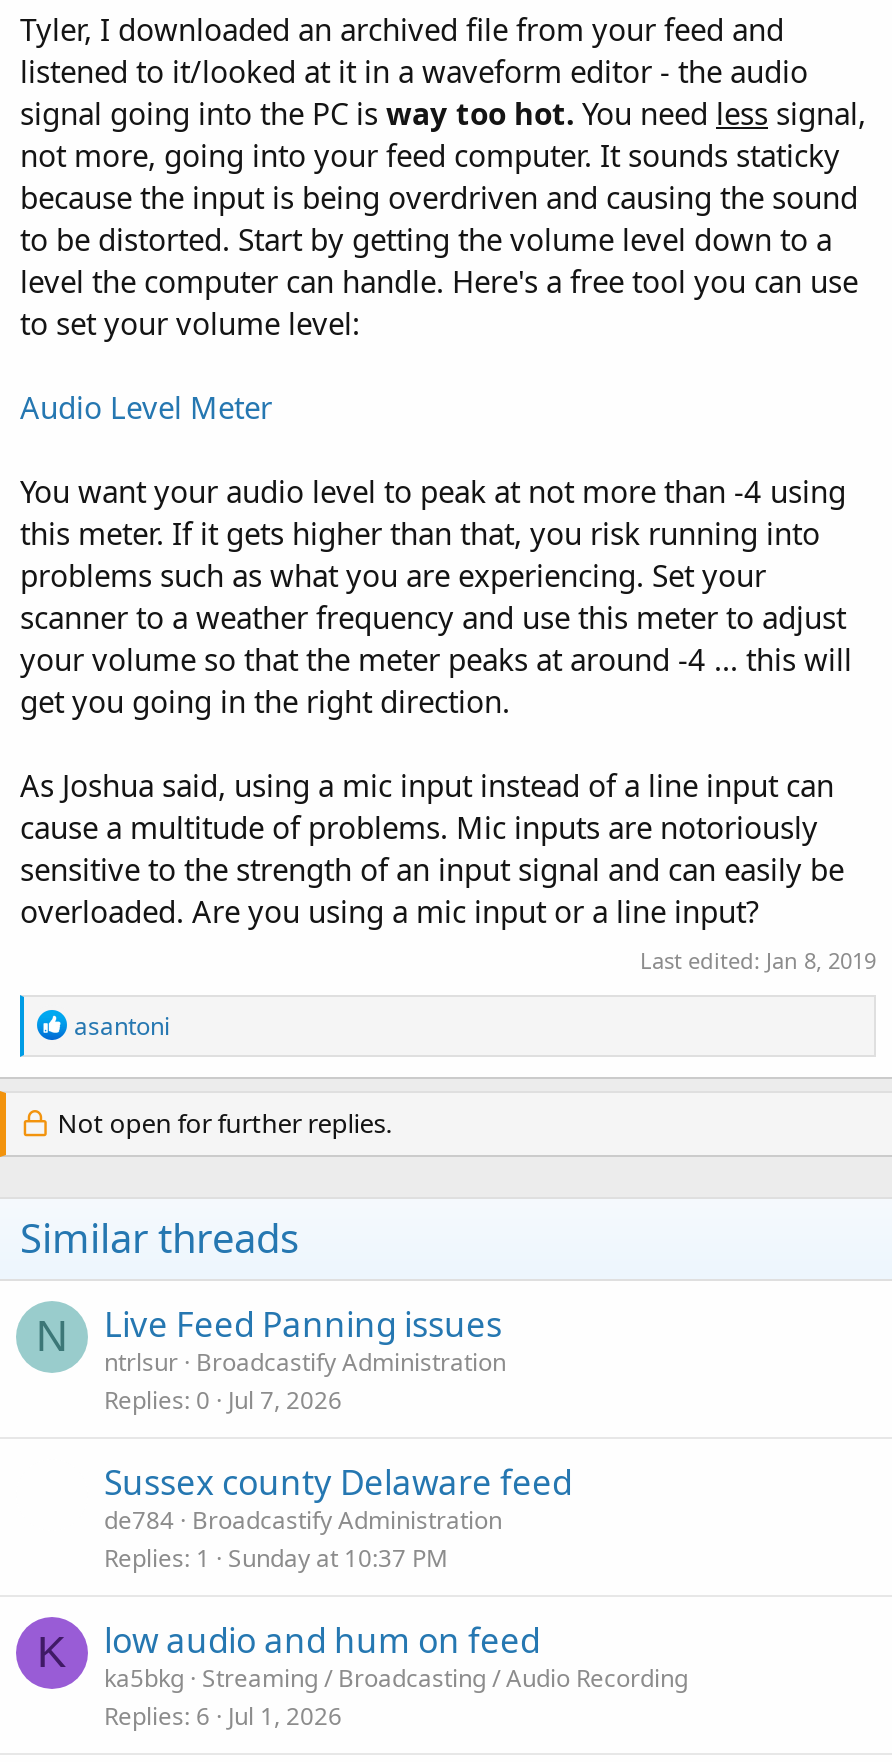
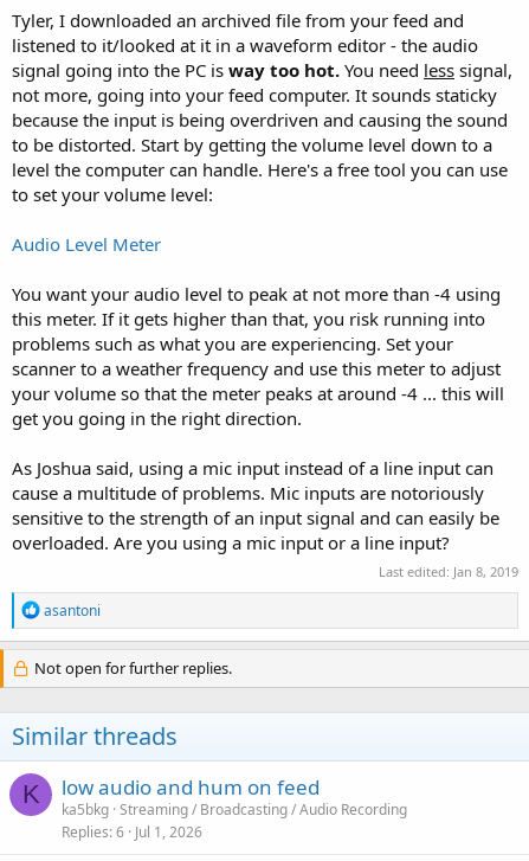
[36,1300,572,1574] N | Live Feed Panning issues | ntrlsur Broadcastify Administration | Replies 0 Jul 7, 2026 | Sussex county Delaware feed | de784 Broadcastify Administration | Replies 1 Sunday at 10:37 PM -> none

